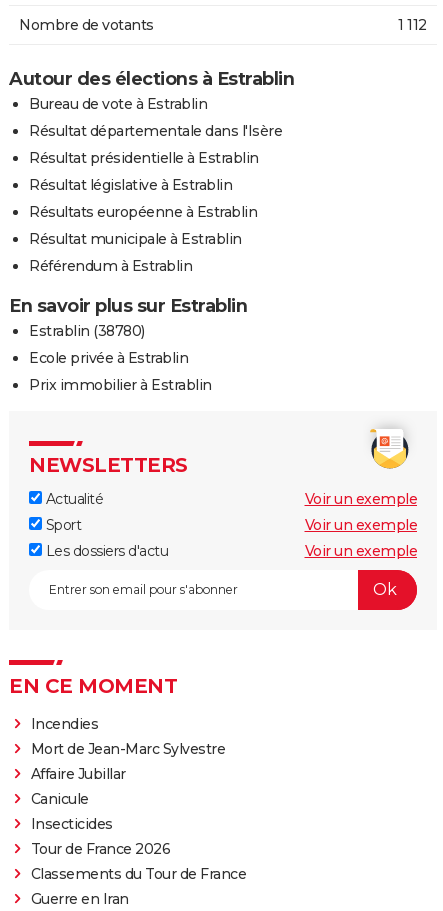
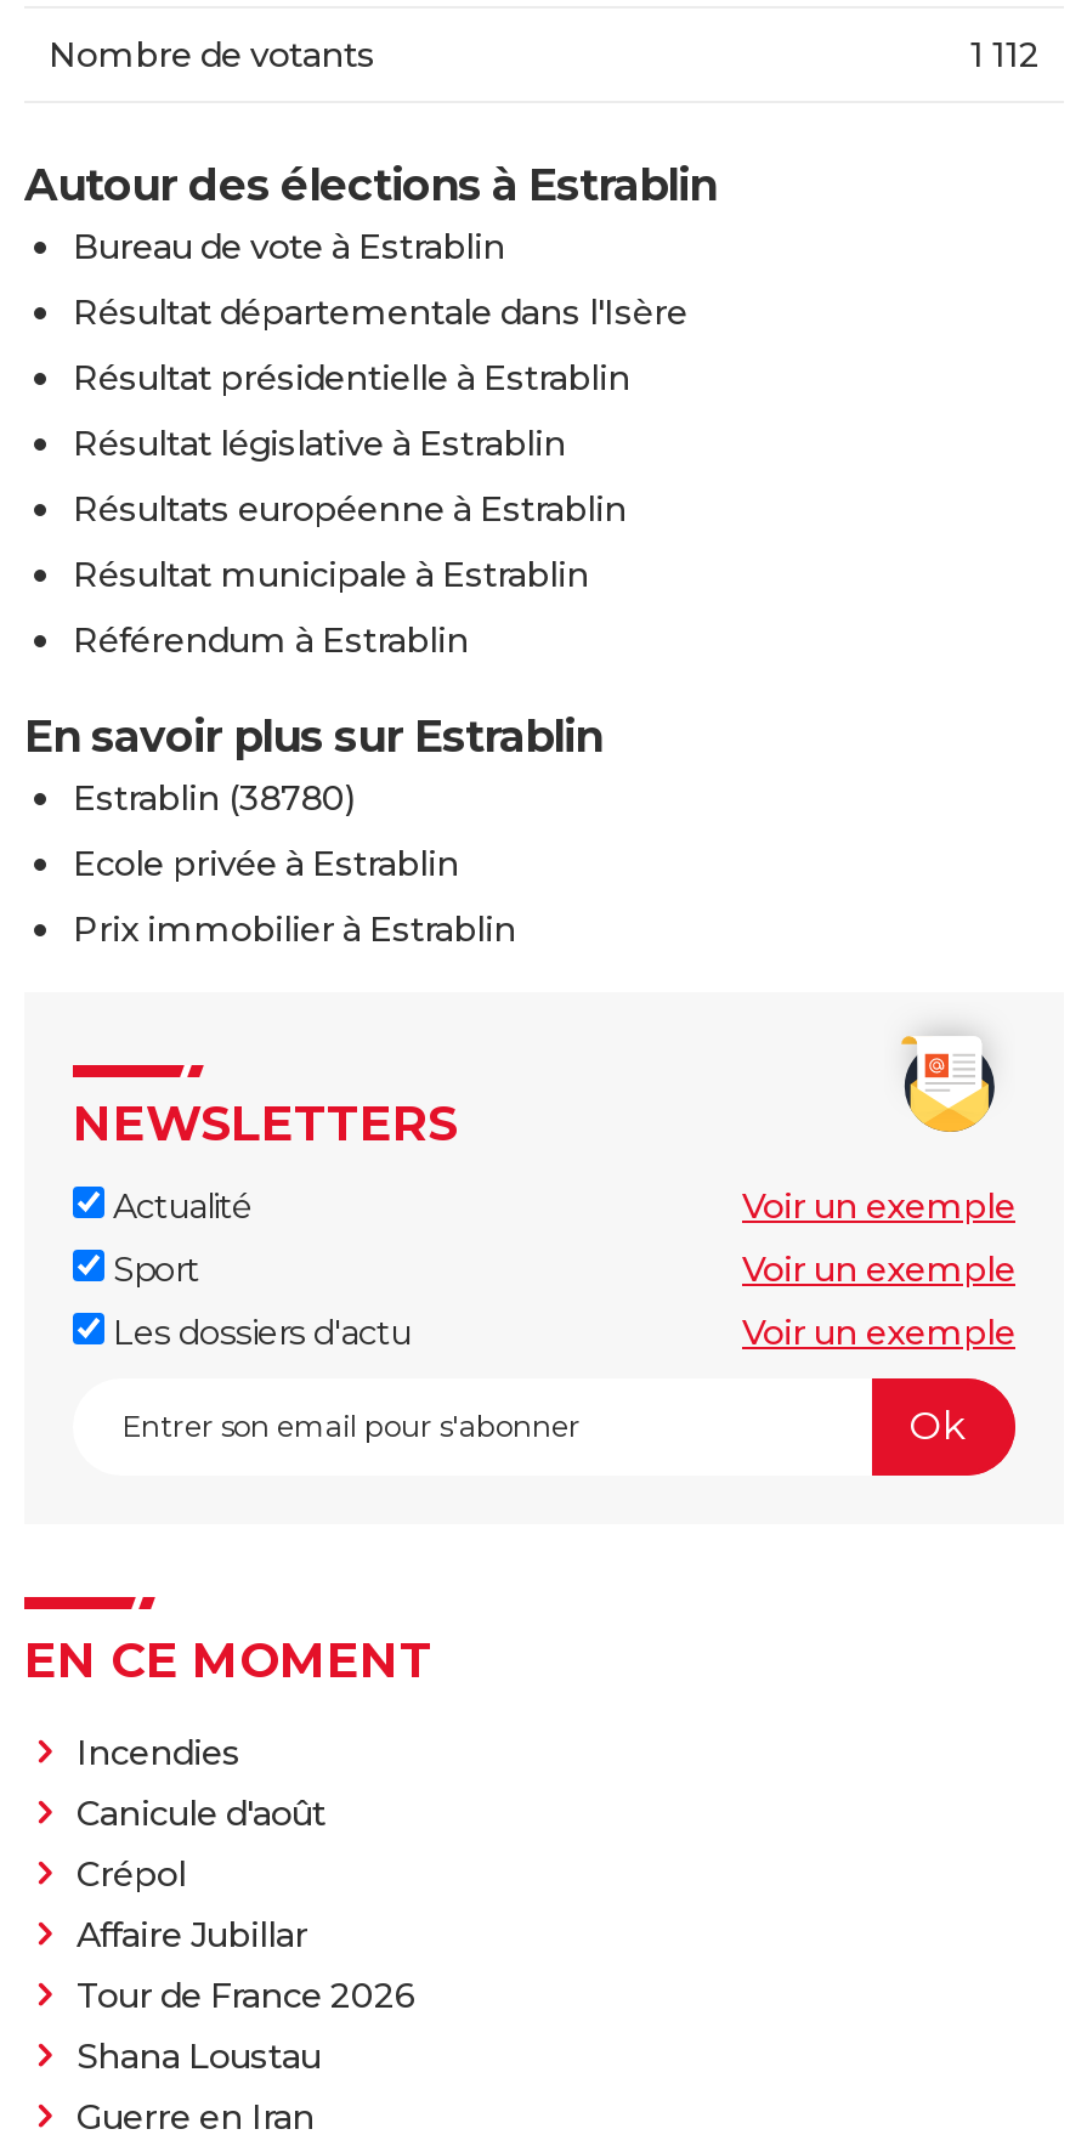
[30,739,225,757] Mort de Jean-Marc Sylvestre -> [77,1790,325,1895] Canicule d'août | Crépol
moved [30,764,125,782] -> [77,1912,307,1955]: Affaire Jubillar
[30,789,112,832] Canicule | Insecticides -> none
[30,864,246,882] Classements du Tour de France -> [77,2033,321,2077] Shana Loustau

